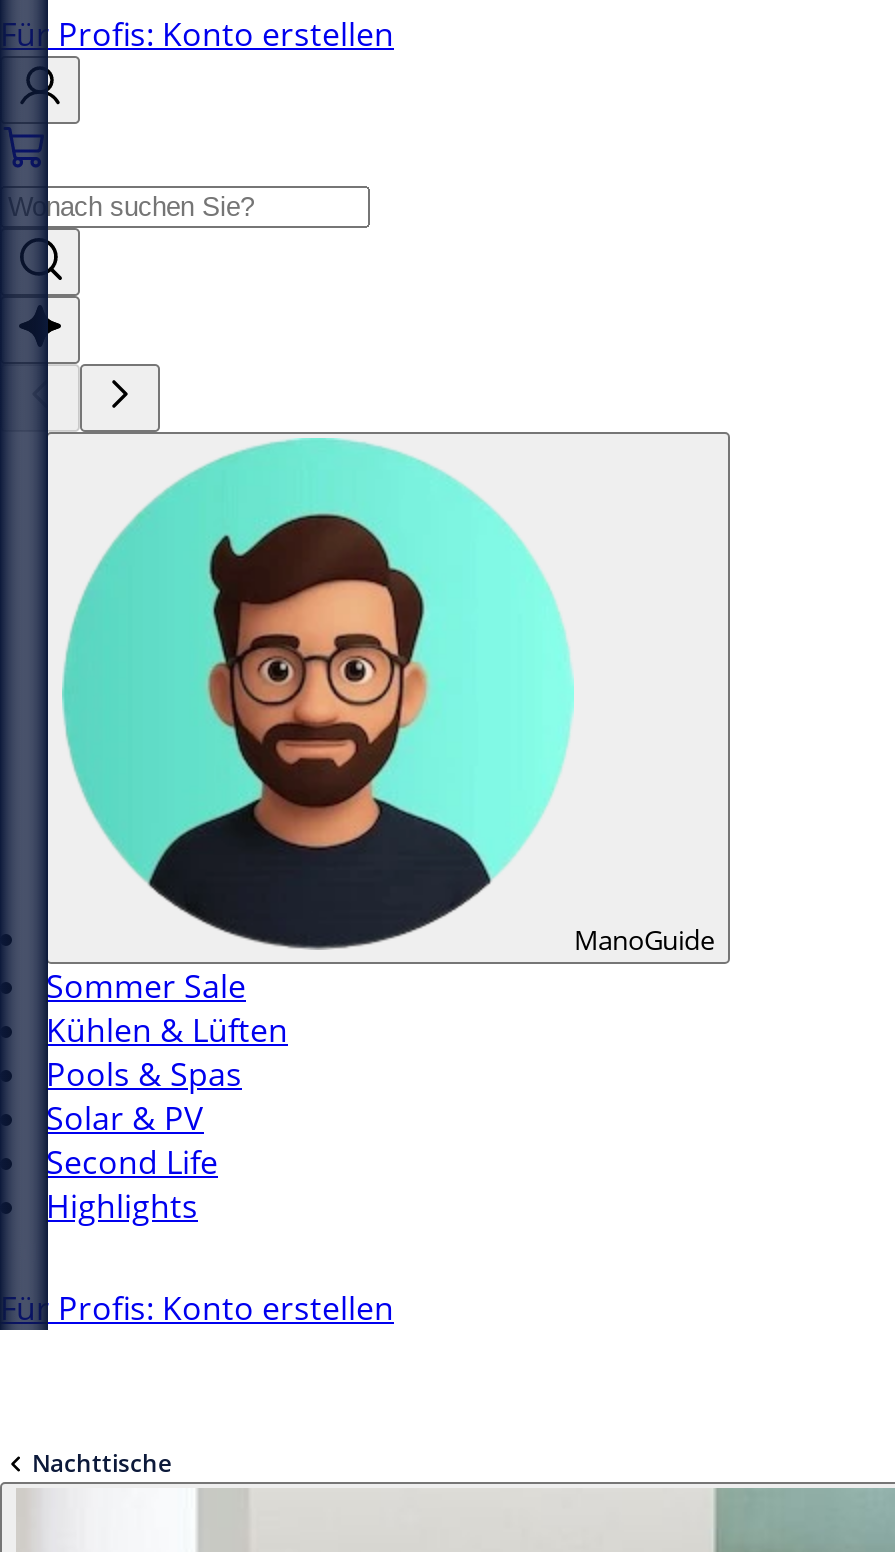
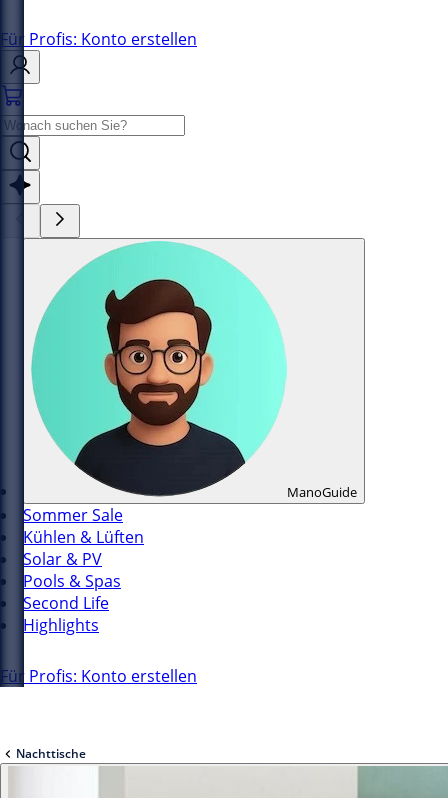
moved [46,1052,242,1096] -> [23,570,121,592]: Pools & Spas
moved [46,1096,204,1140] -> [23,548,102,570]: Solar & PV

